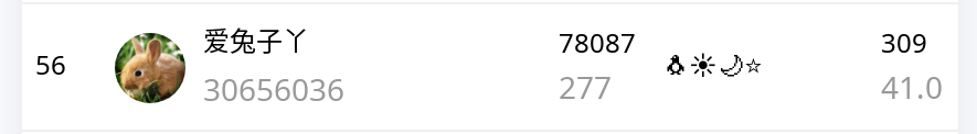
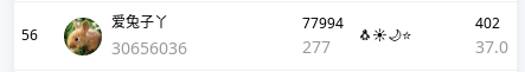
[559,24,636,62] 78087 -> [302,13,344,33] 77994
[881,24,927,62] 309 -> [475,13,500,33] 402
[881,66,943,108] 41.0 -> [475,35,508,58] 37.0

